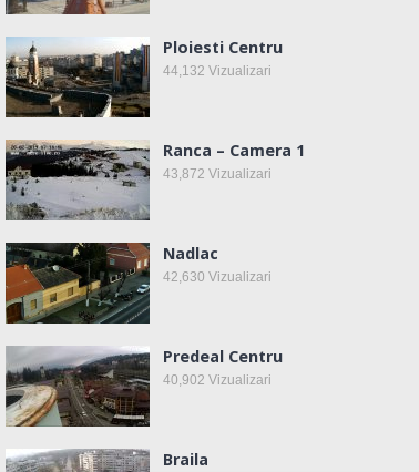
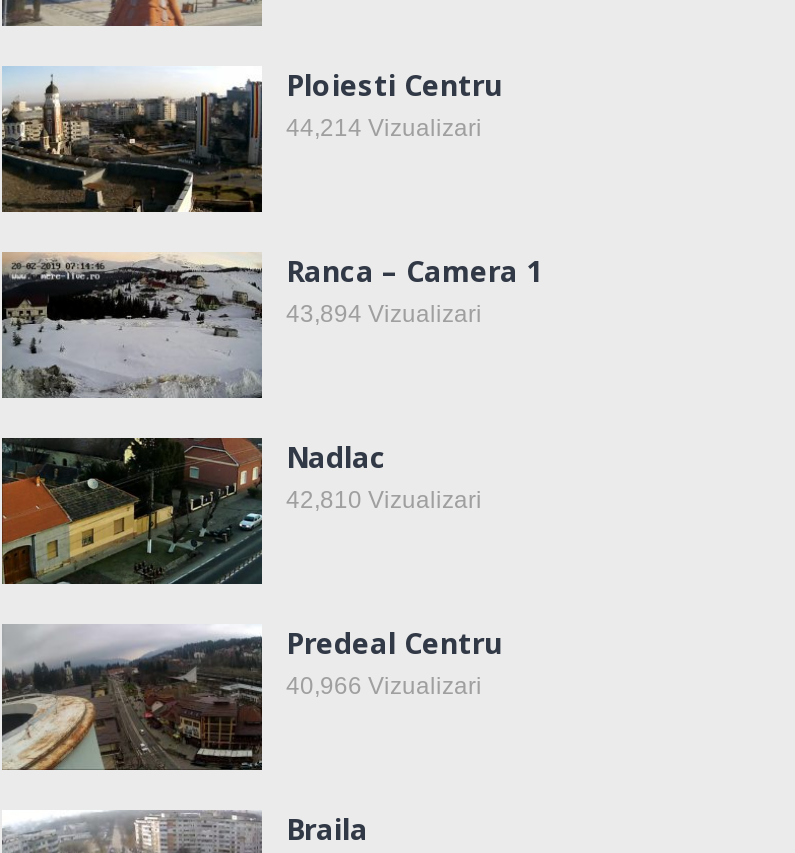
[163,63,272,78] 44,132 Vizualizari -> [286,113,482,141] 44,214 Vizualizari
[163,166,272,181] 43,872 Vizualizari -> [286,299,482,327] 43,894 Vizualizari
[163,269,272,284] 42,630 Vizualizari -> [286,486,482,514] 42,810 Vizualizari
[163,372,272,387] 40,902 Vizualizari -> [286,672,482,700] 40,966 Vizualizari

